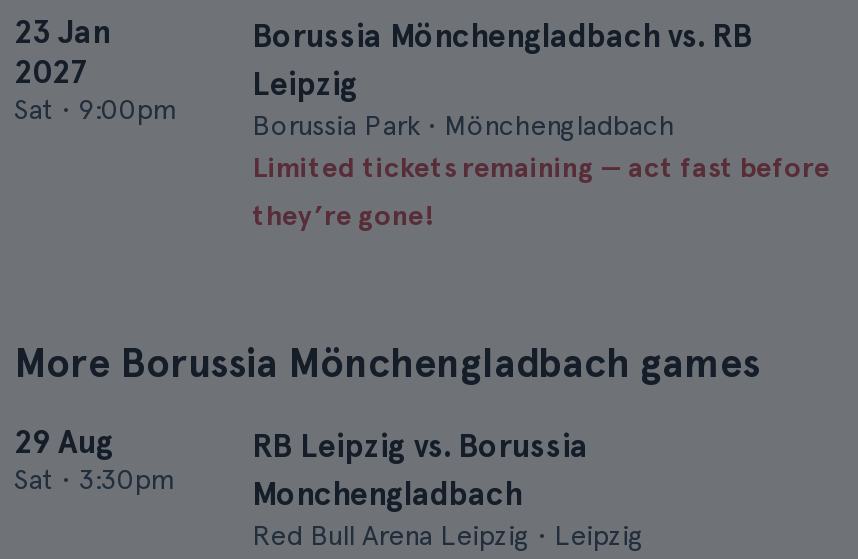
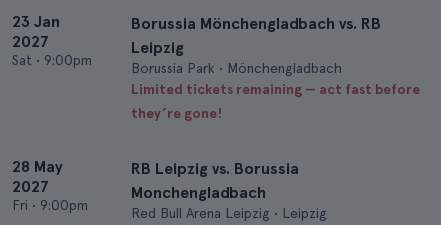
[14,339,760,495] More Borussia Mönchengladbach games | 29 Aug | Sat • 3:30pm -> [12,157,88,213] 28 May | 2027 | Fri • 9:00pm

